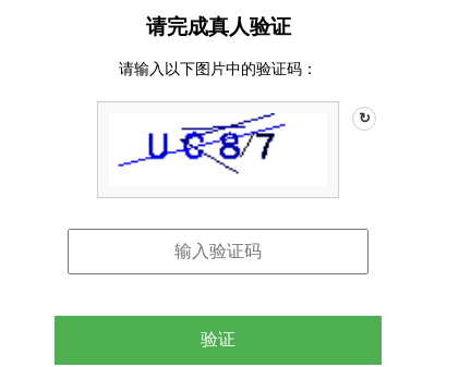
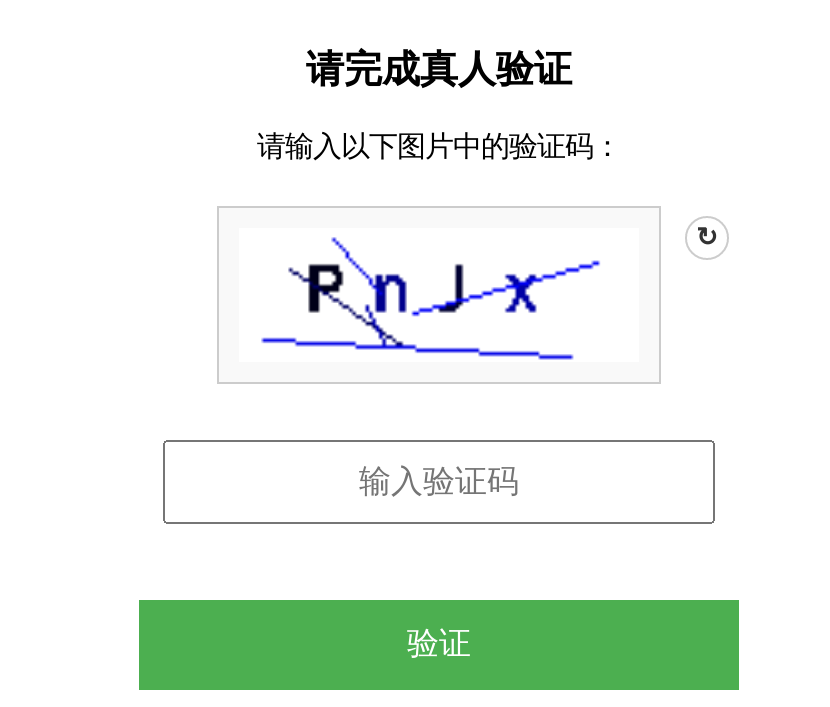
[117,112,305,185] [image] -> [257,228,601,362] [image]

